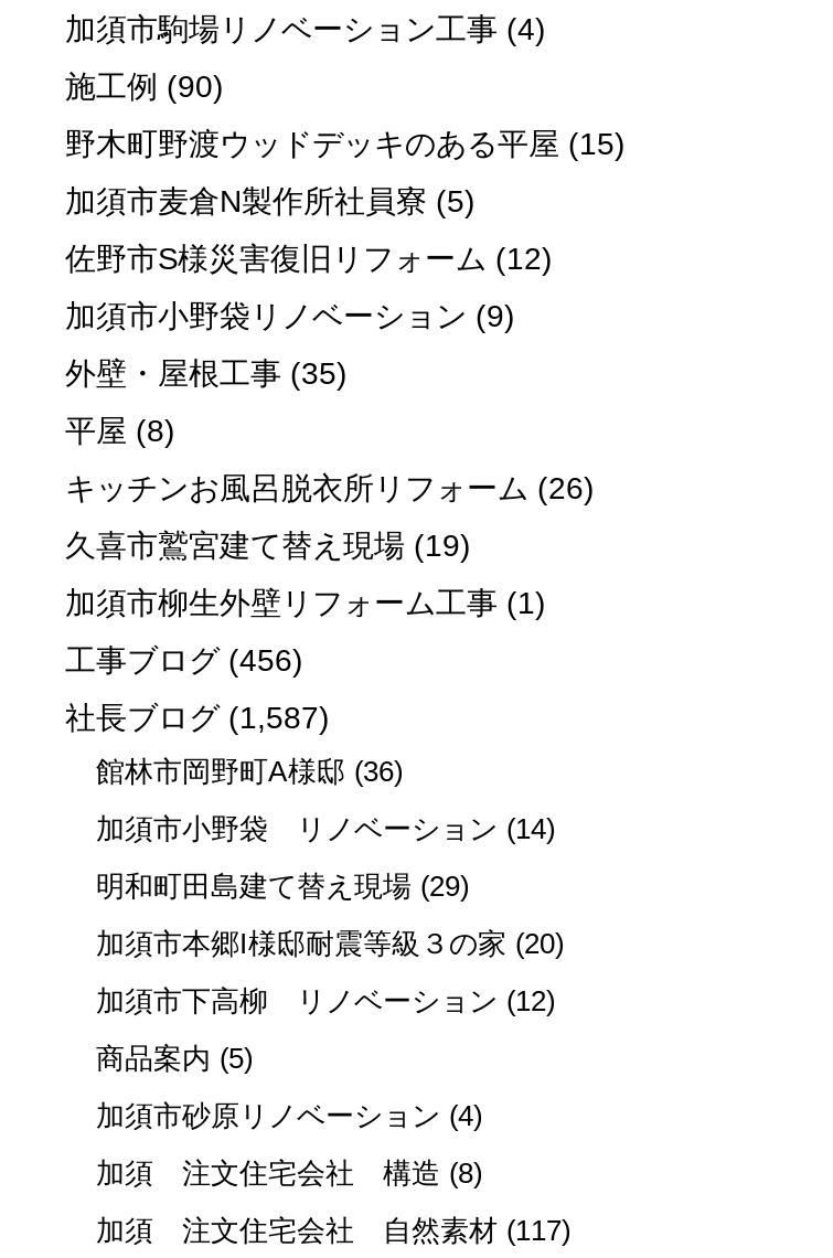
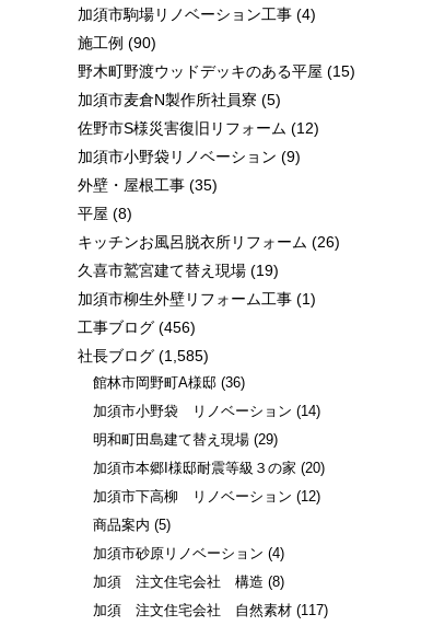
[65,700,330,735] 社長ブログ(1,587) -> [78,347,209,364] 社長ブログ(1,585)

